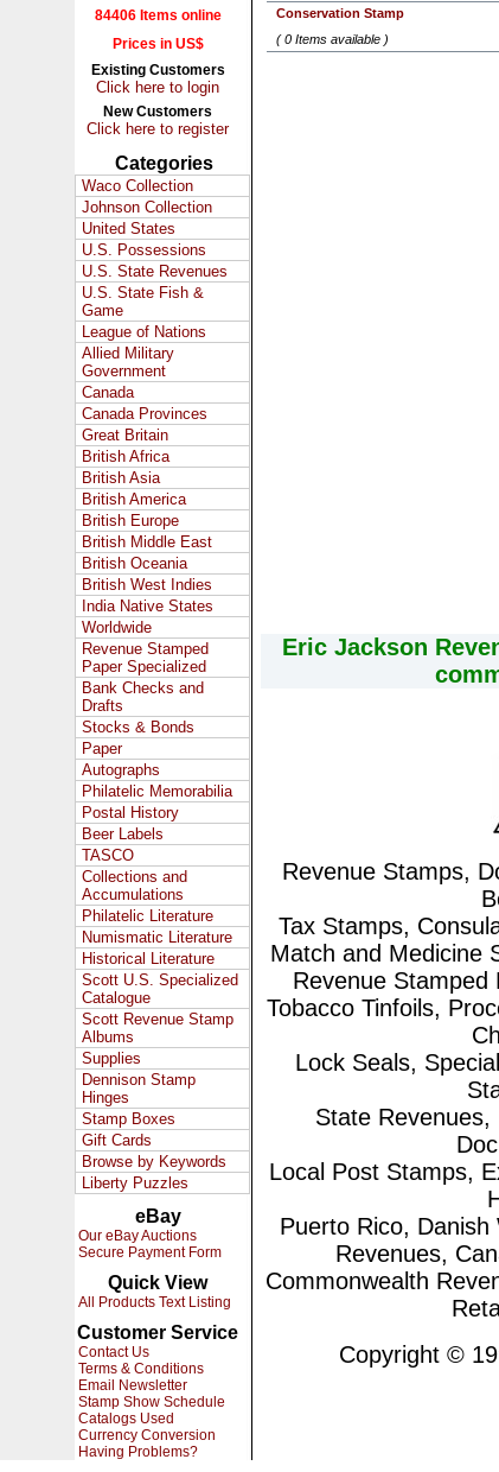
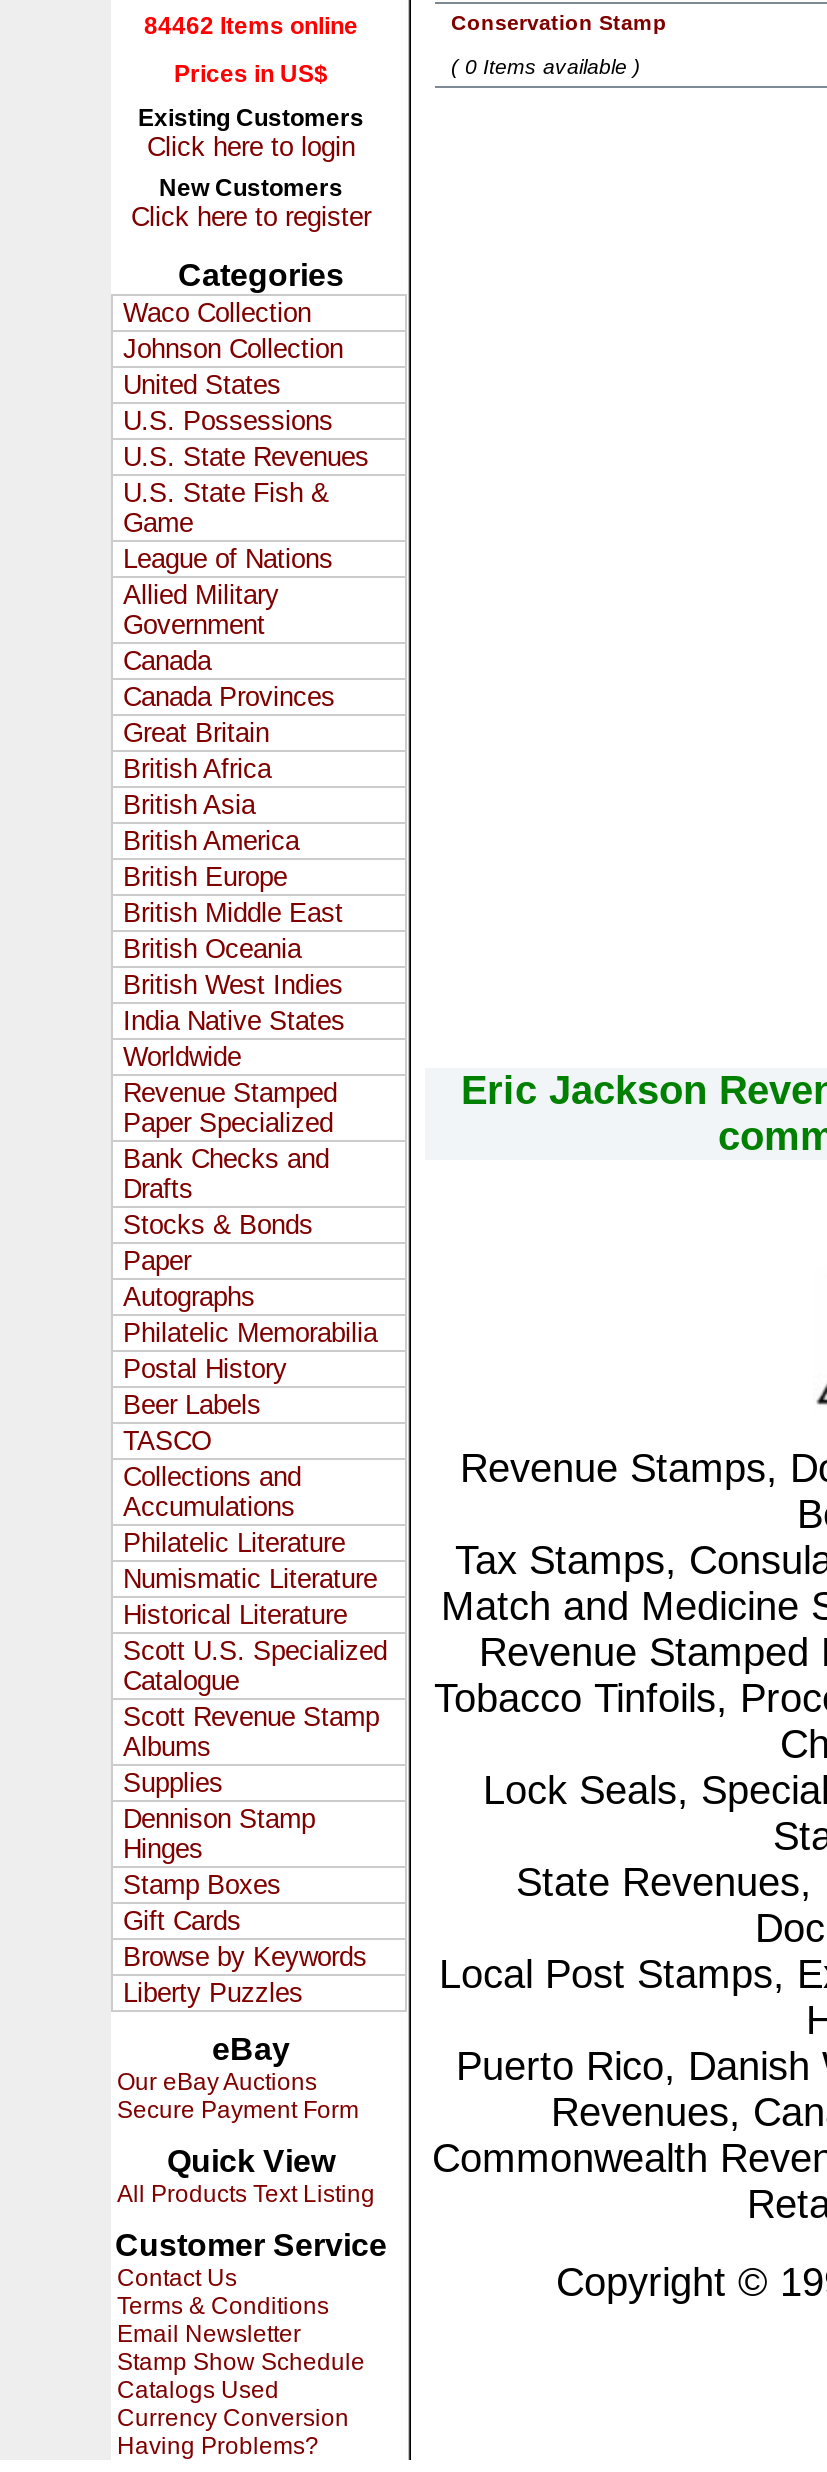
[94,7,221,24] 84406 Items online -> [144,12,358,40] 84462 Items online

